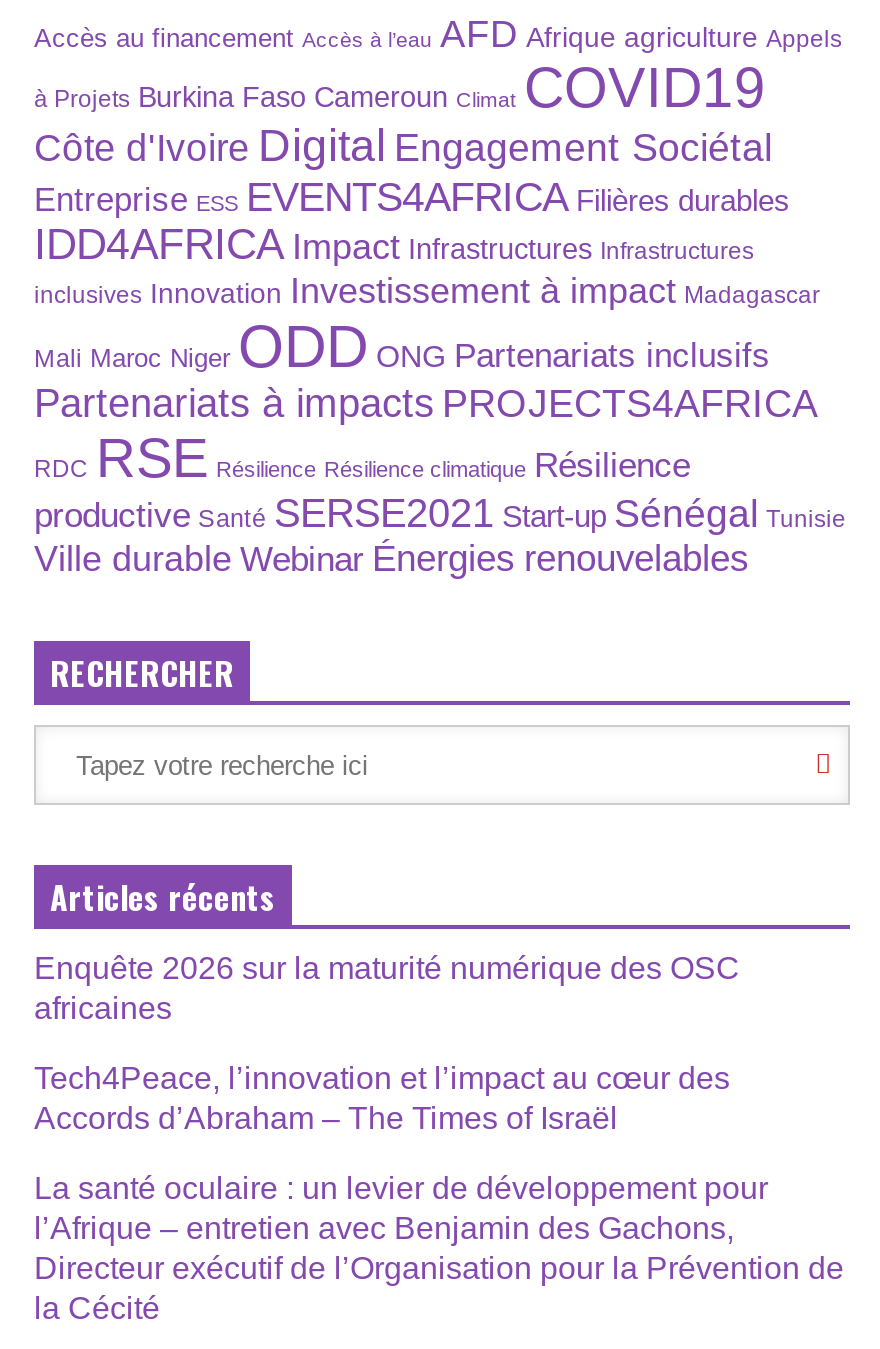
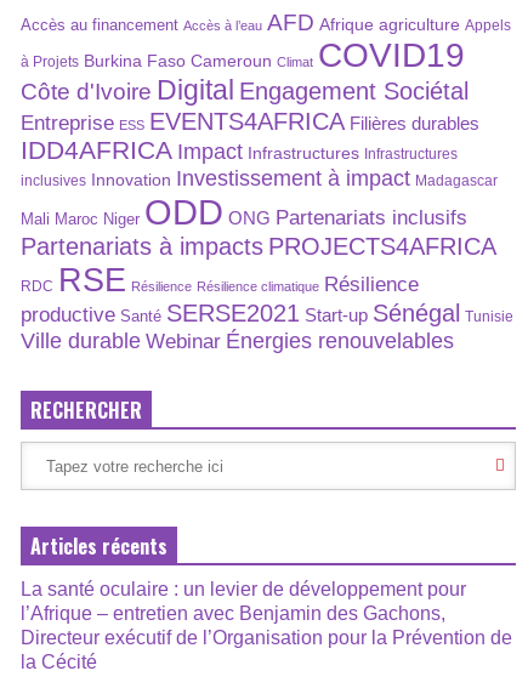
[34,952,740,1136] Enquête 2026 sur la maturité numérique des OSC | africaines | Tech4Peace, l’innovation et l’impact au cœur des | Accords d’Abraham – The Times of Israël -> none

